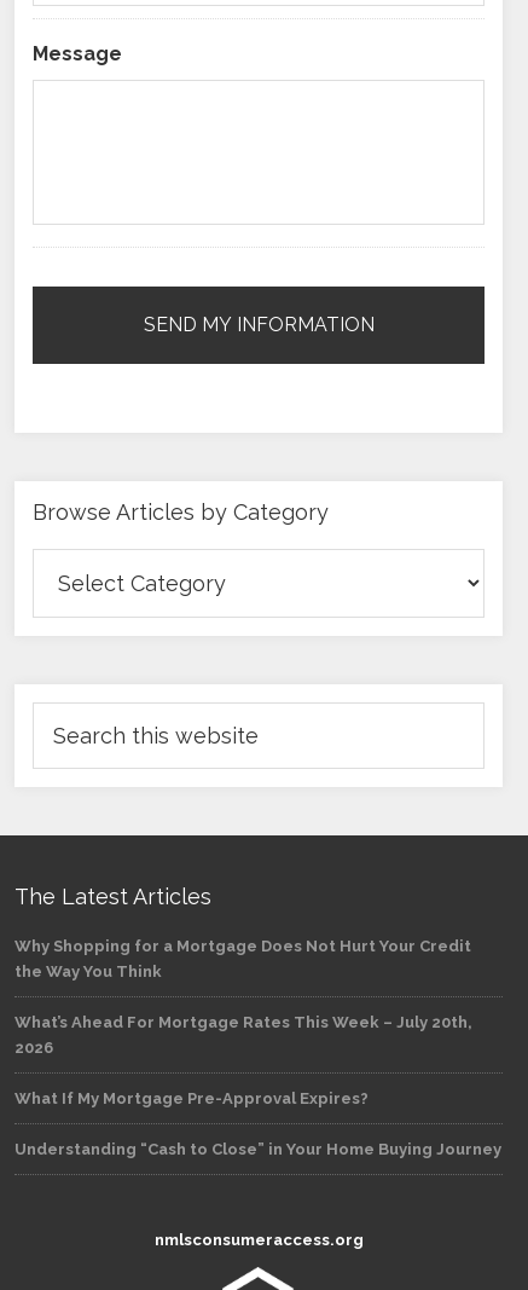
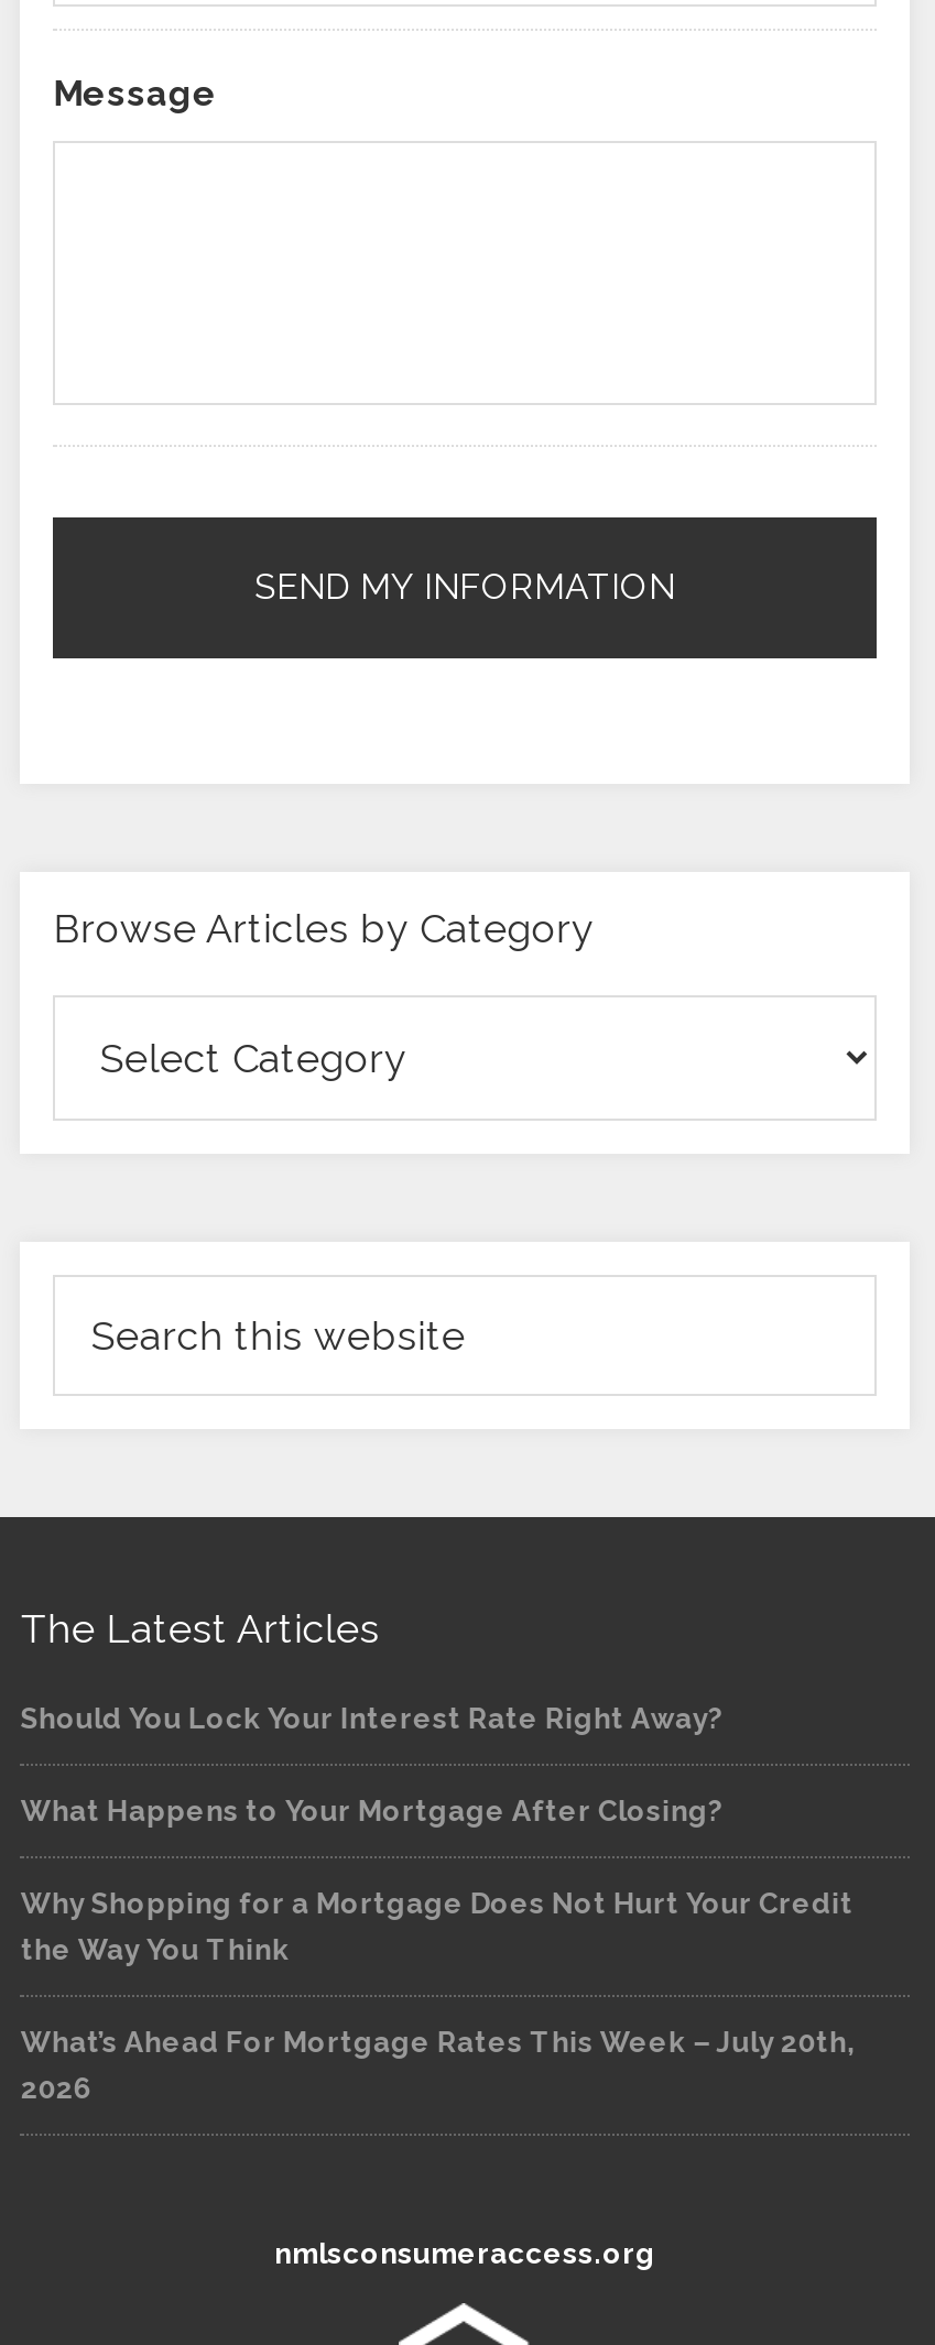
none -> [21,1703,723,1828] Should You Lock Your Interest Rate Right Away? | What Happens to Your Mortgage After Closing?
moved [15,937,473,1057] -> [21,1888,855,2106]: Why Shopping for a Mortgage Does Not Hurt Your Credit | the Way You Think | What’s Ahead For Mortgage Rates This Week – July 20th, | 2026
[15,1090,502,1159] What If My Mortgage Pre-Approval Expires? | Understanding “Cash to Close” in Your Home Buying Journey -> none

